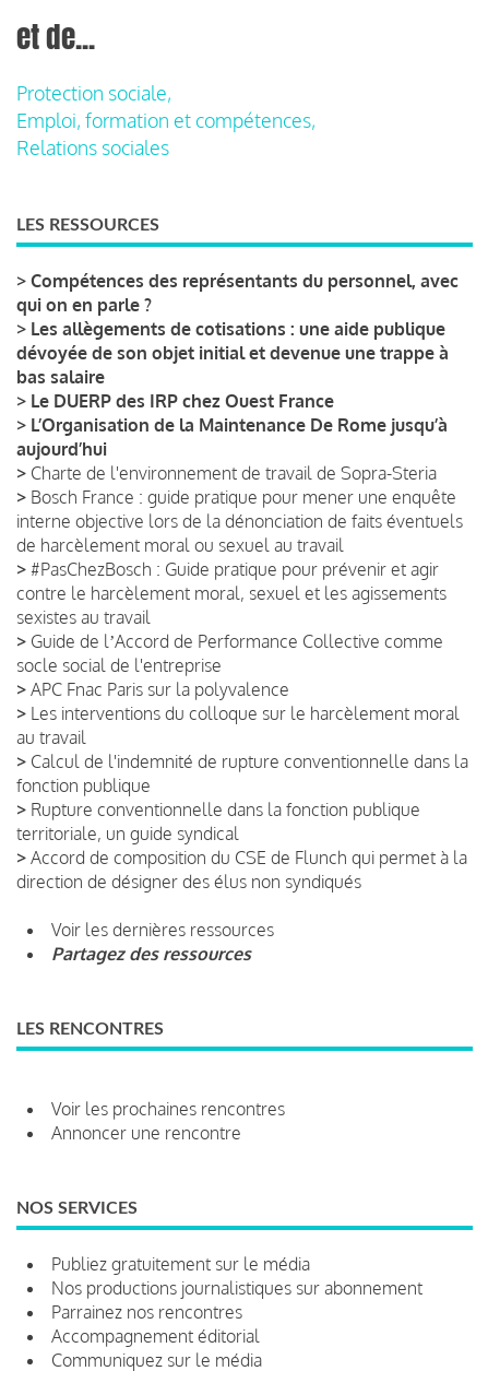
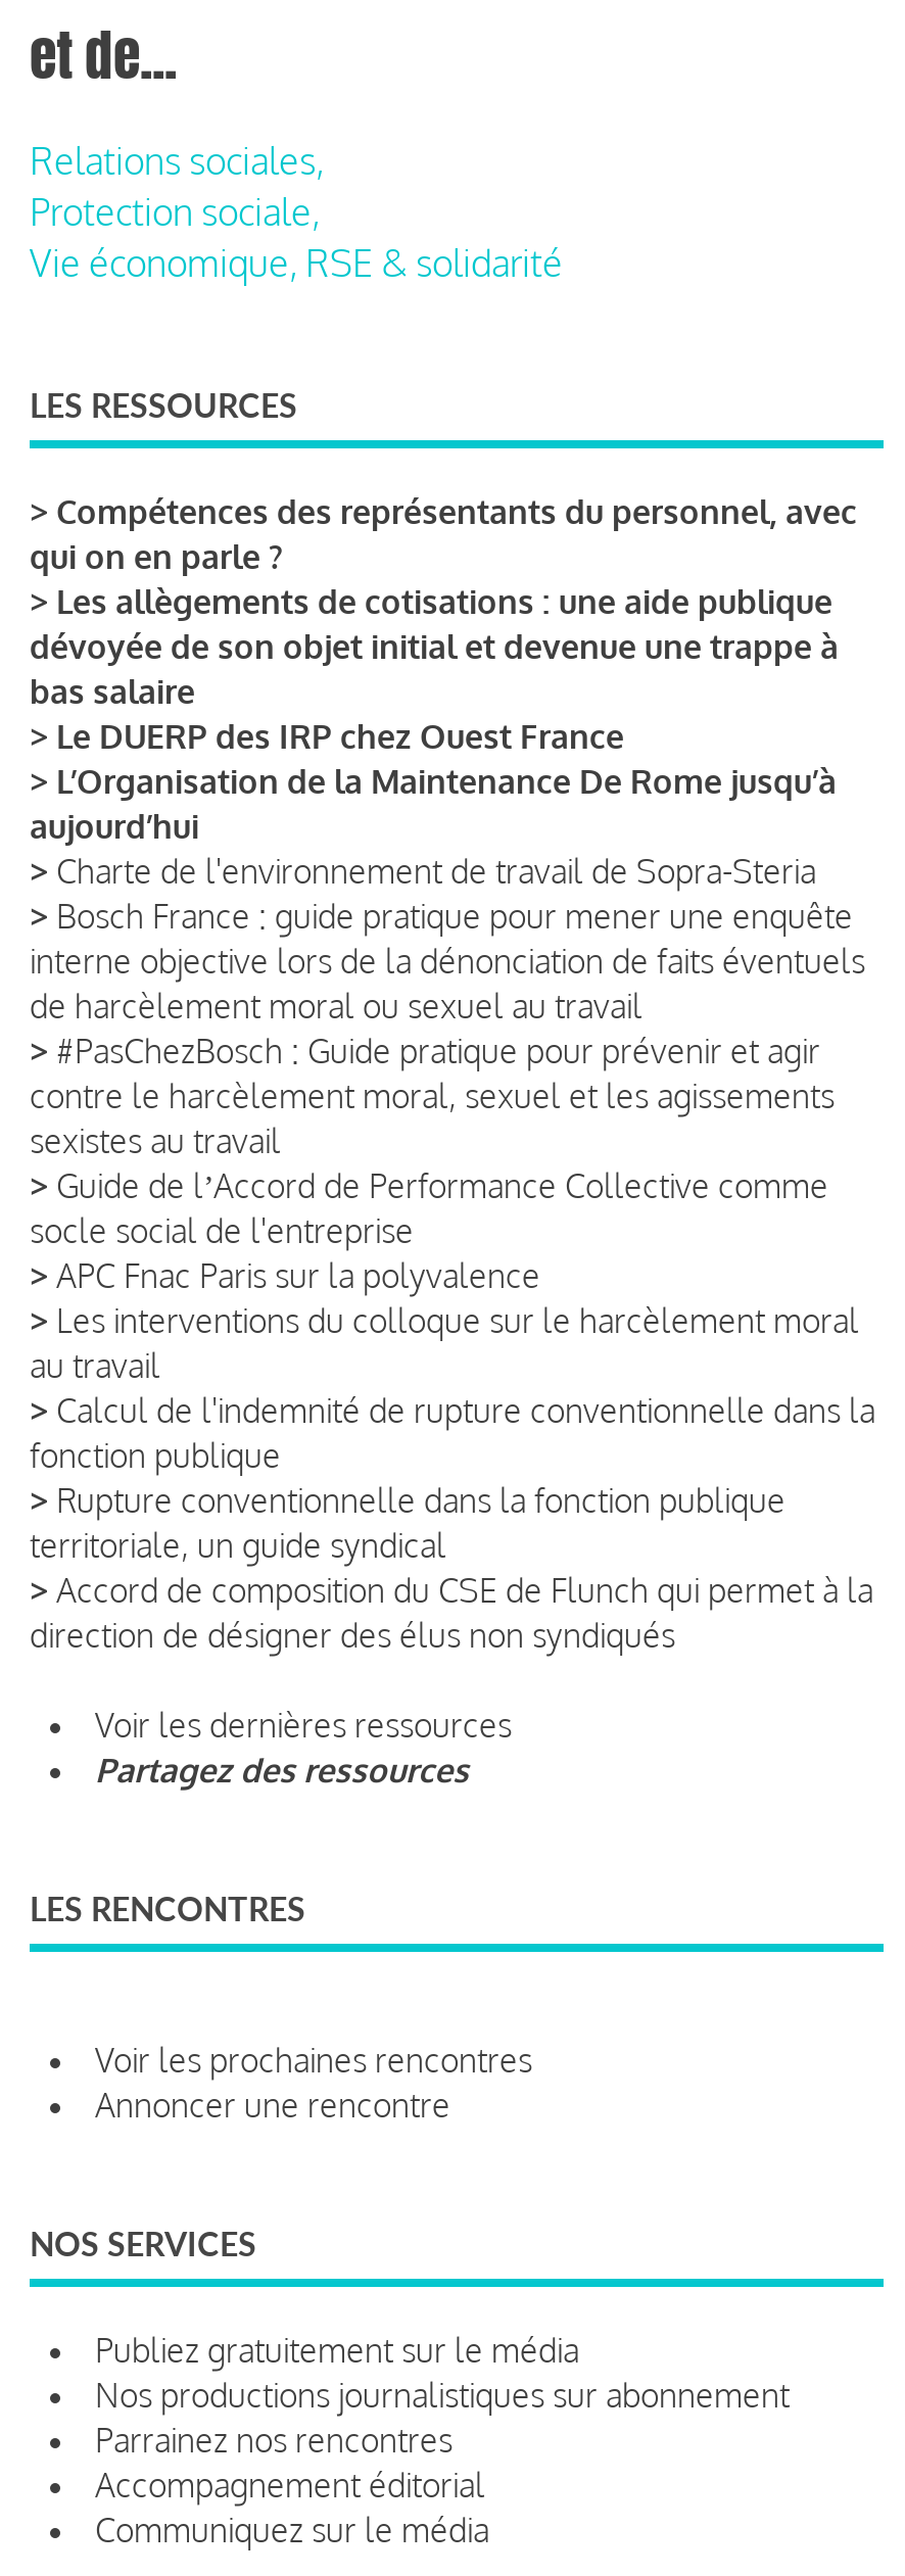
none -> [30,137,324,182] Relations sociales,
moved [16,81,171,105] -> [30,189,320,233]: Protection sociale,
[16,108,316,159] Emploi, formation et compétences, | Relations sociales -> [30,240,563,285] Vie économique, RSE & solidarité

